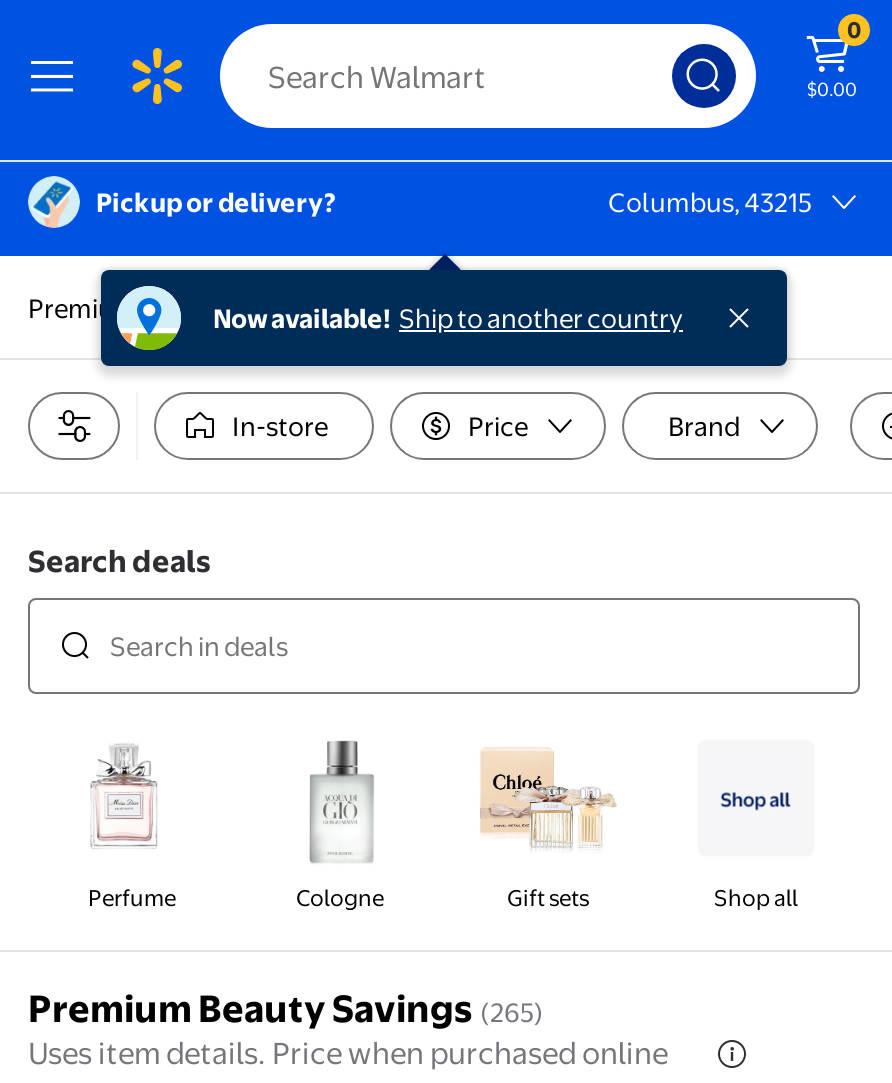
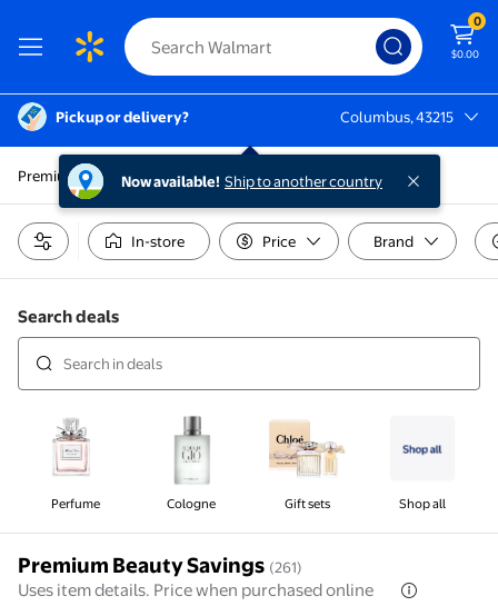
[28,986,544,1032] Premium Beauty Savings (265) -> [18,553,302,578] Premium Beauty Savings (261)

